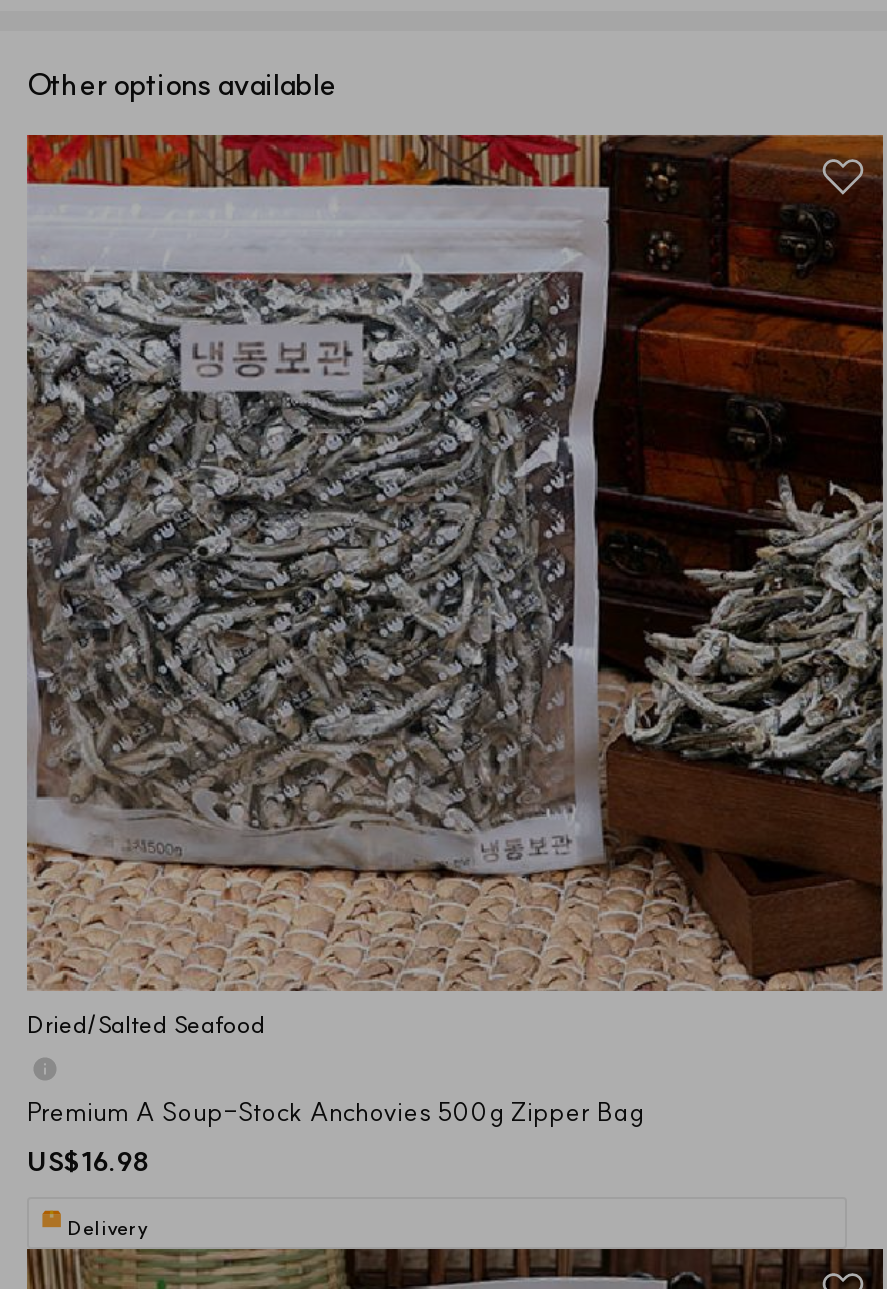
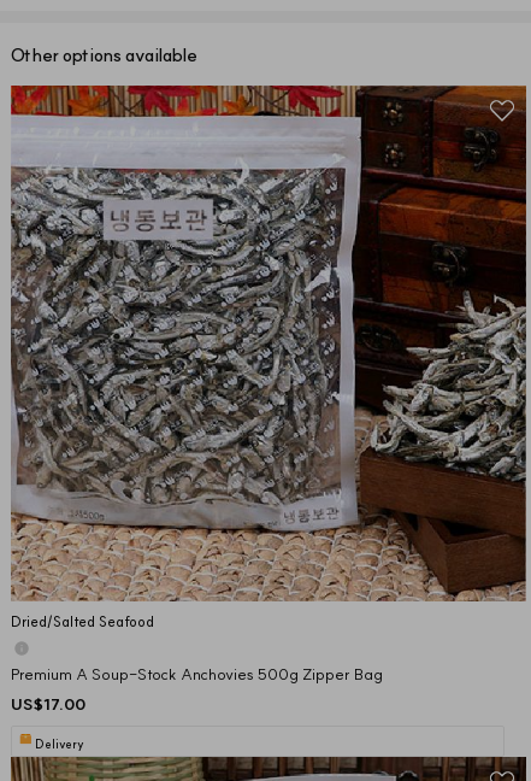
[27,1145,149,1177] US$16.98 -> [11,694,85,713] US$17.00

